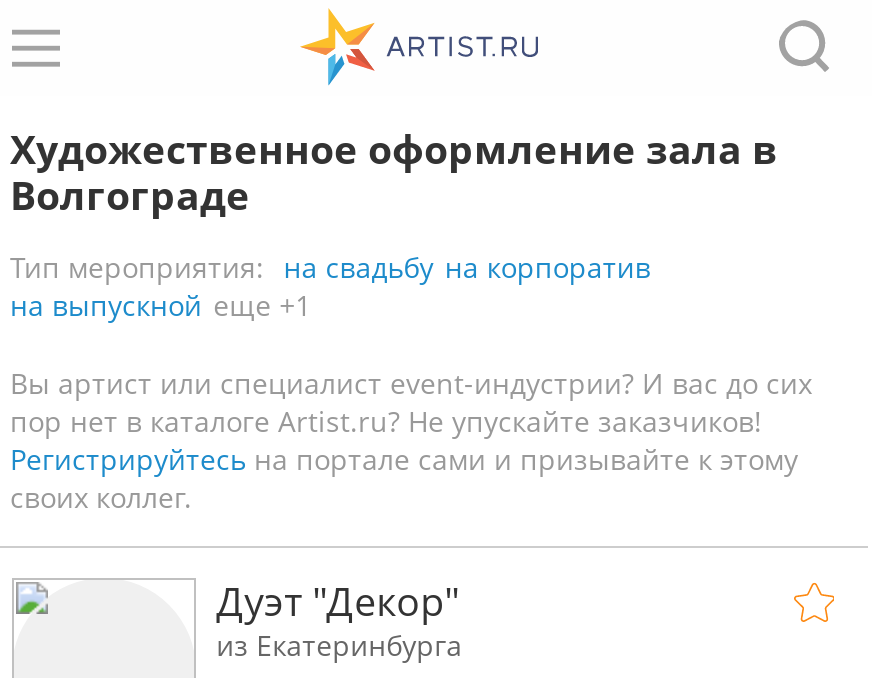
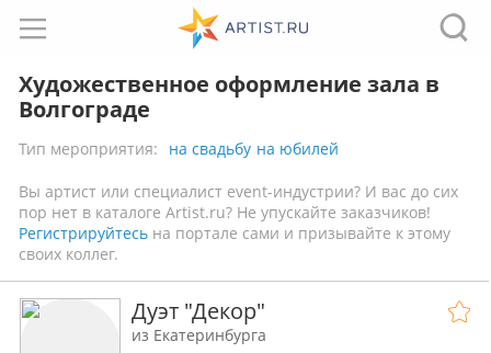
[10,249,651,325] Тип мероприятия: на свадьбу на корпоратив | на выпускной еще +1 -> [19,139,339,159] Тип мероприятия: на свадьбу на юбилей

